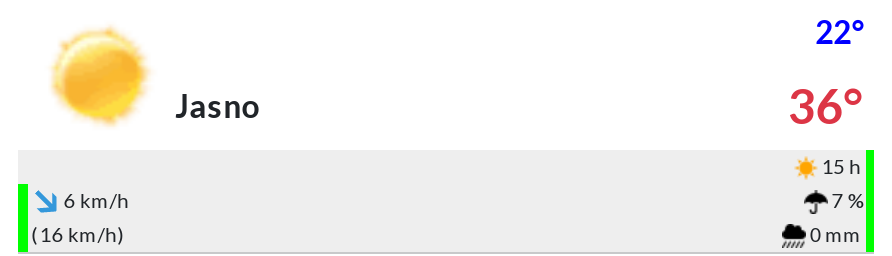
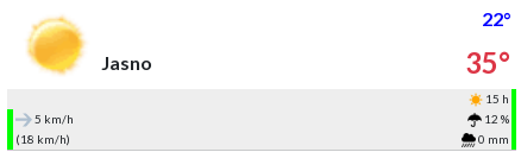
[788,76,864,134] 36° -> [465,45,510,80] 35°
[60,188,130,212] 6 km/h -> [32,112,74,126] 5 km/h
[832,188,862,212] 7 % -> [484,112,509,126] 12 %
[32,222,124,246] (16 km/h) -> [15,132,70,146] (18 km/h)

